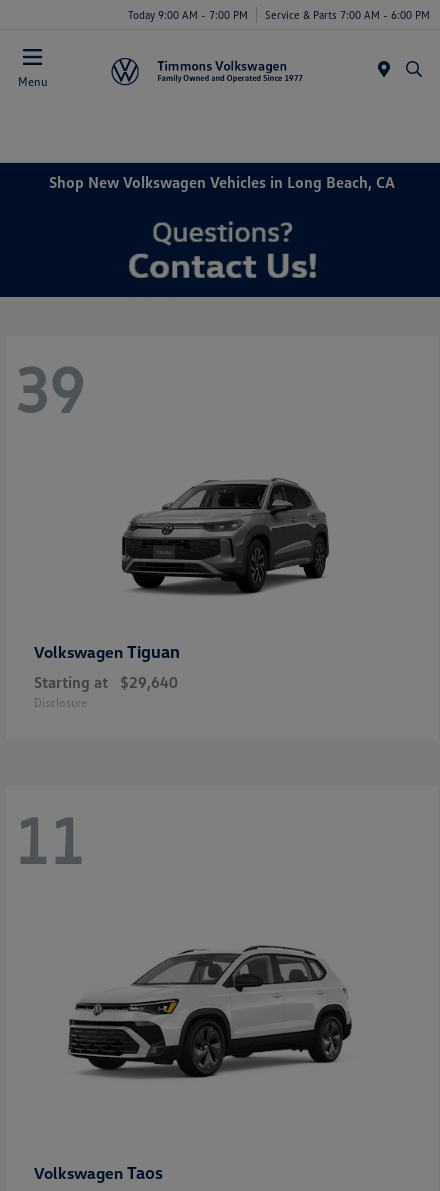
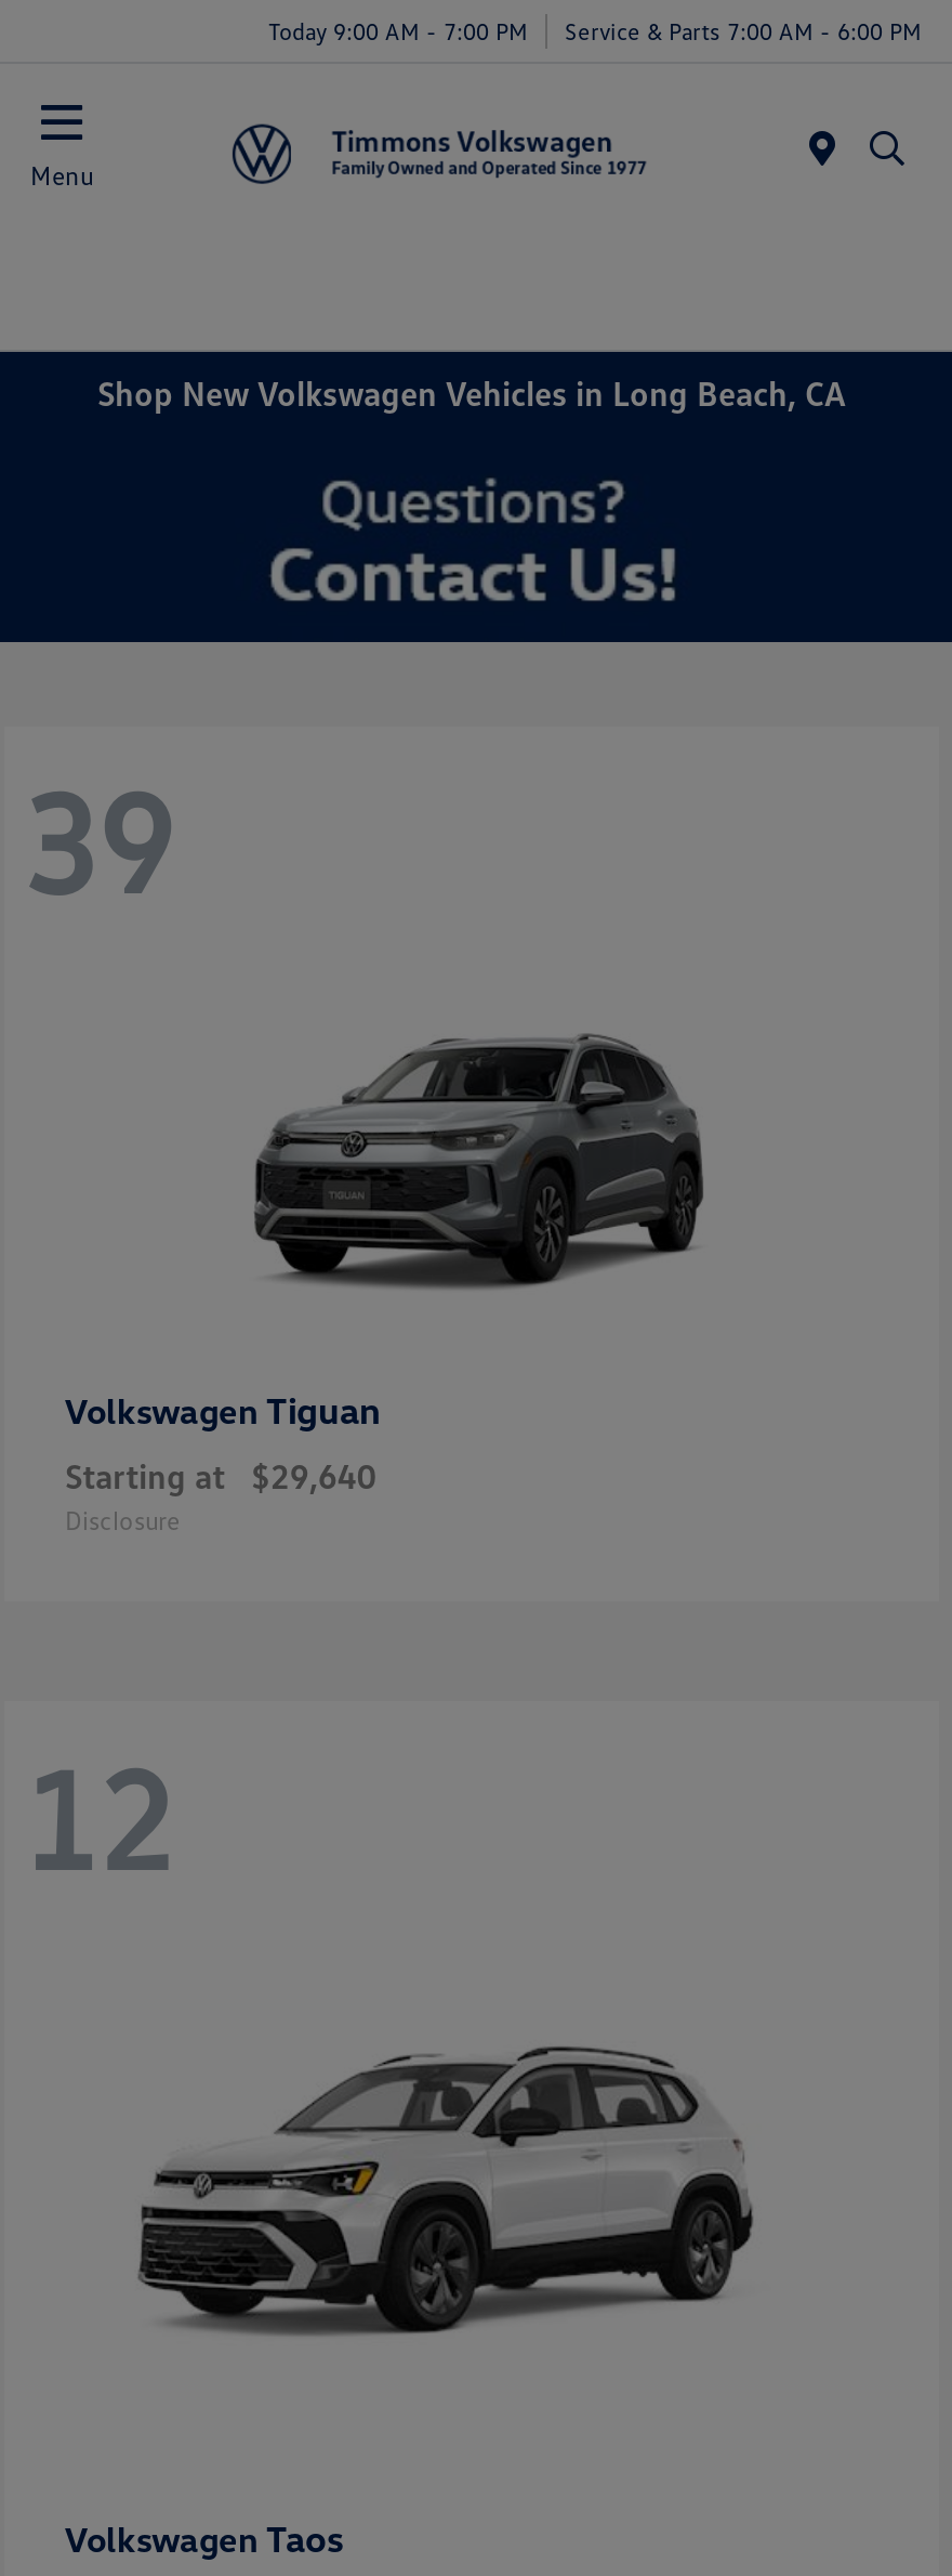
[14,800,84,878] 11 -> [22,1731,173,1900] 12

